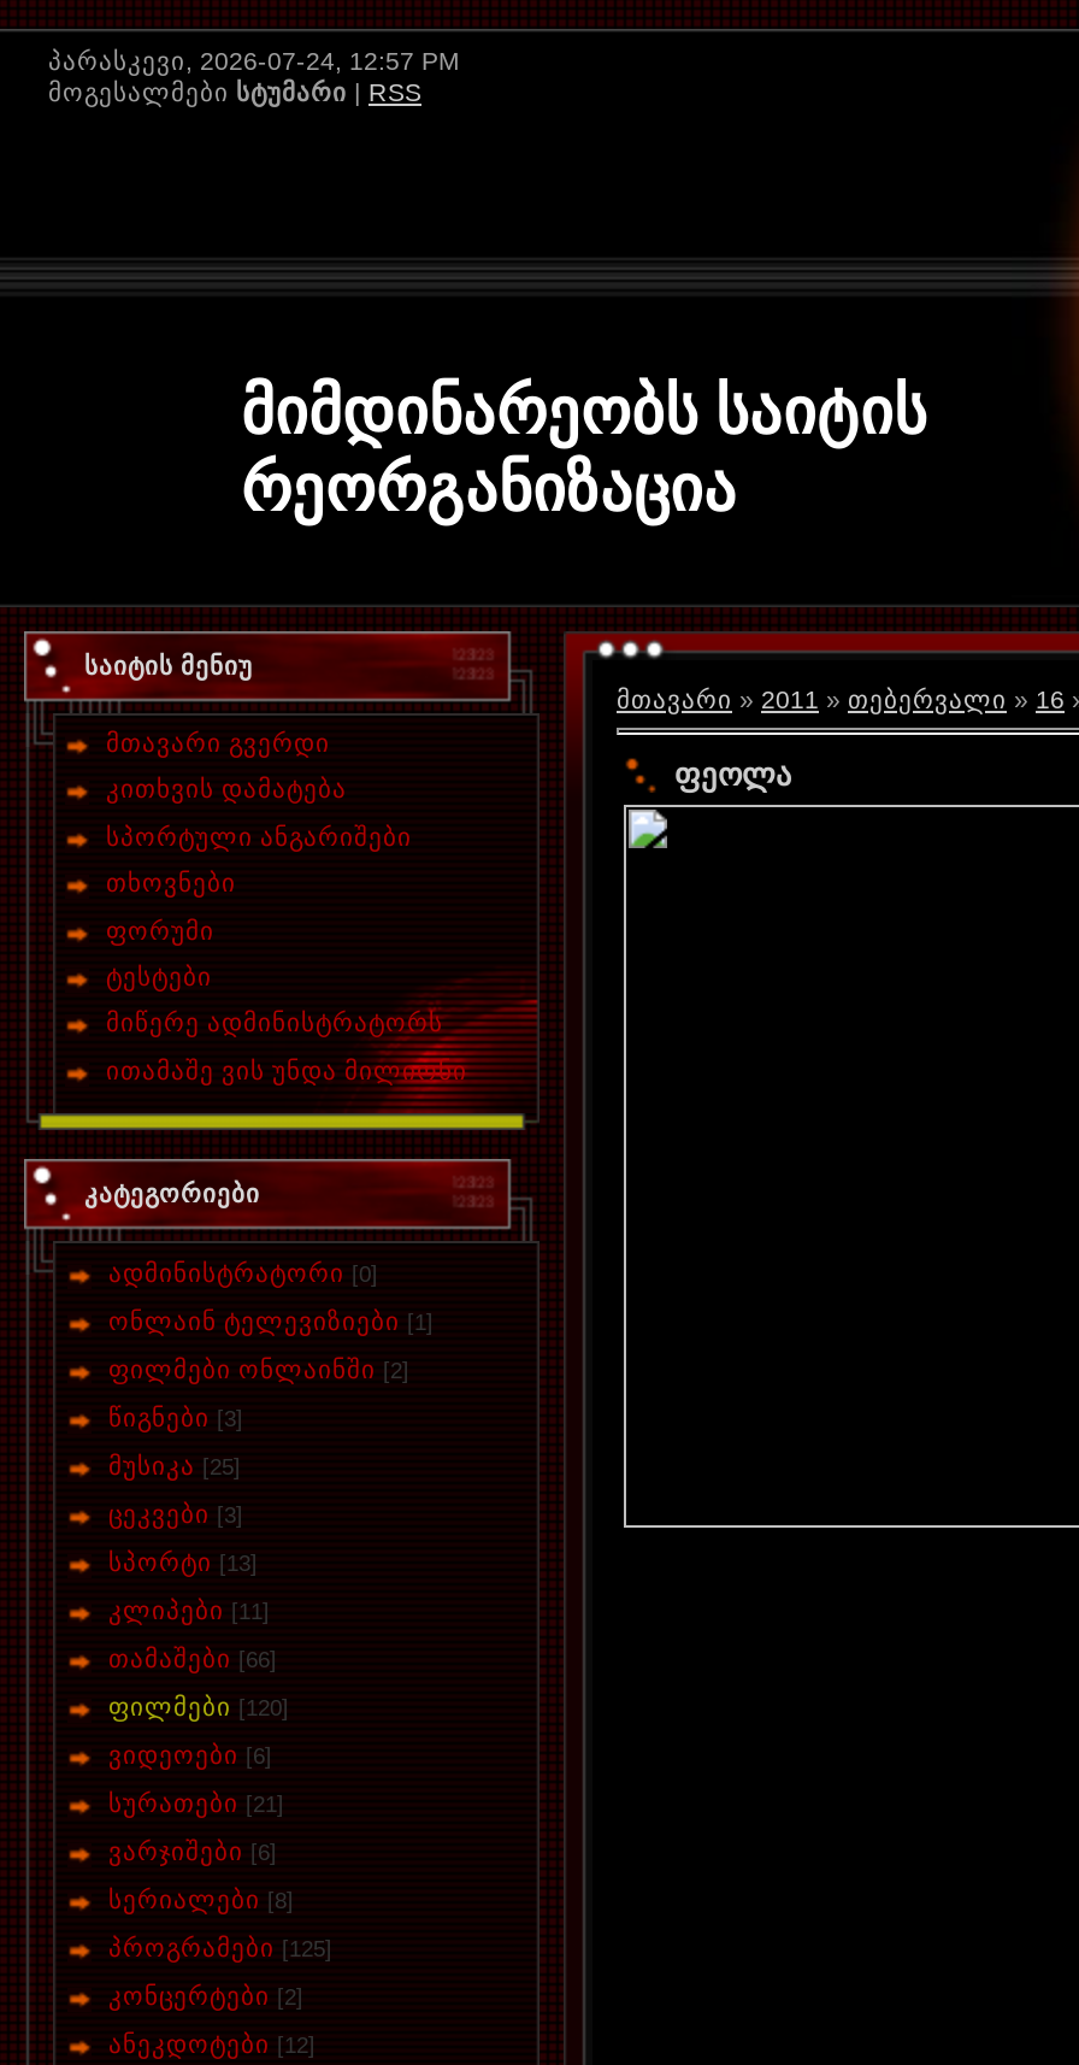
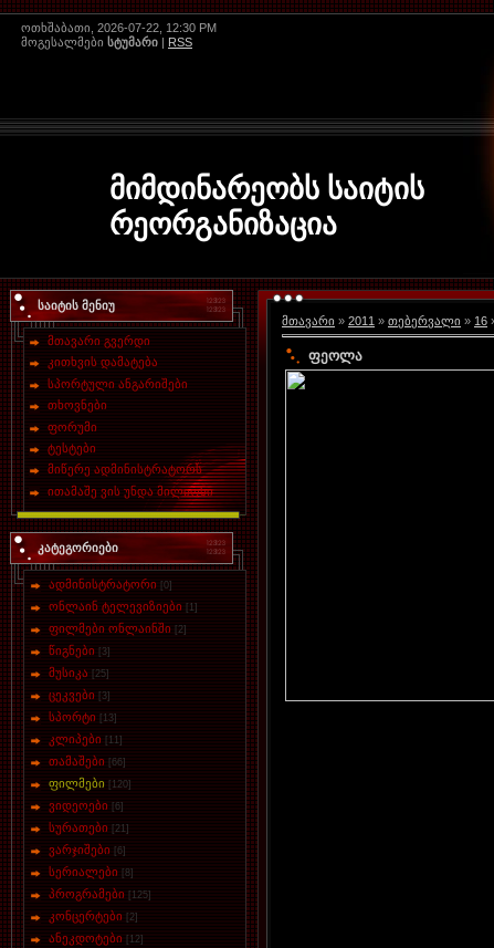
[48,46,460,75] პარასკევი, 2026-07-24, 12:57 PM -> [21,21,217,34] ოთხშაბათი, 2026-07-22, 12:30 PM

